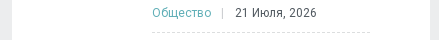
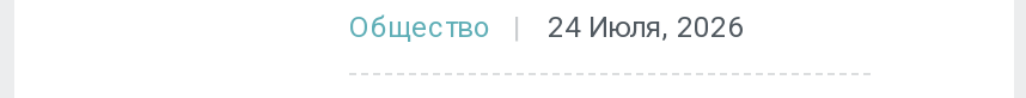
[152,6,317,20] Общество 21 Июля, 2026 -> [349,10,744,44] Общество 24 Июля, 2026

